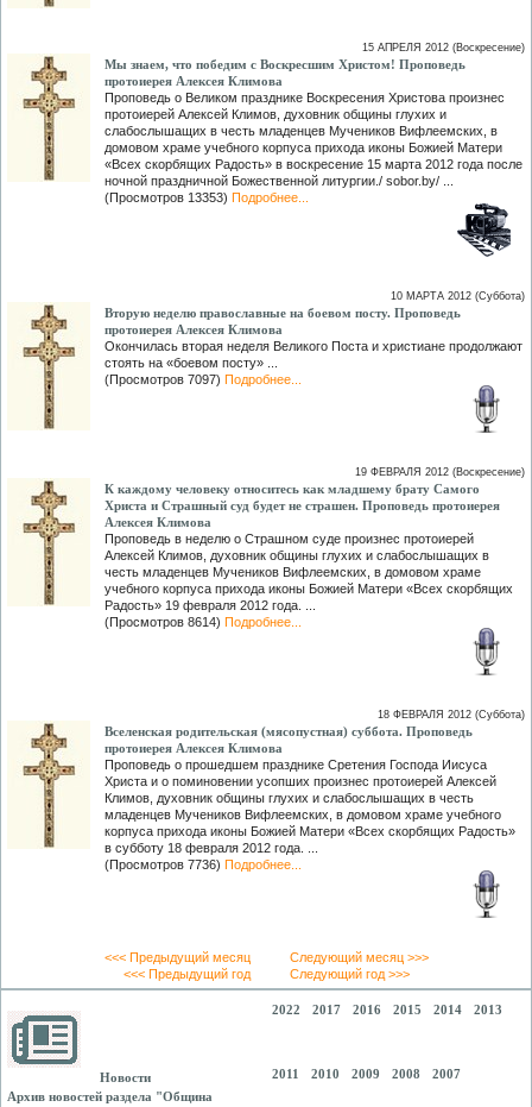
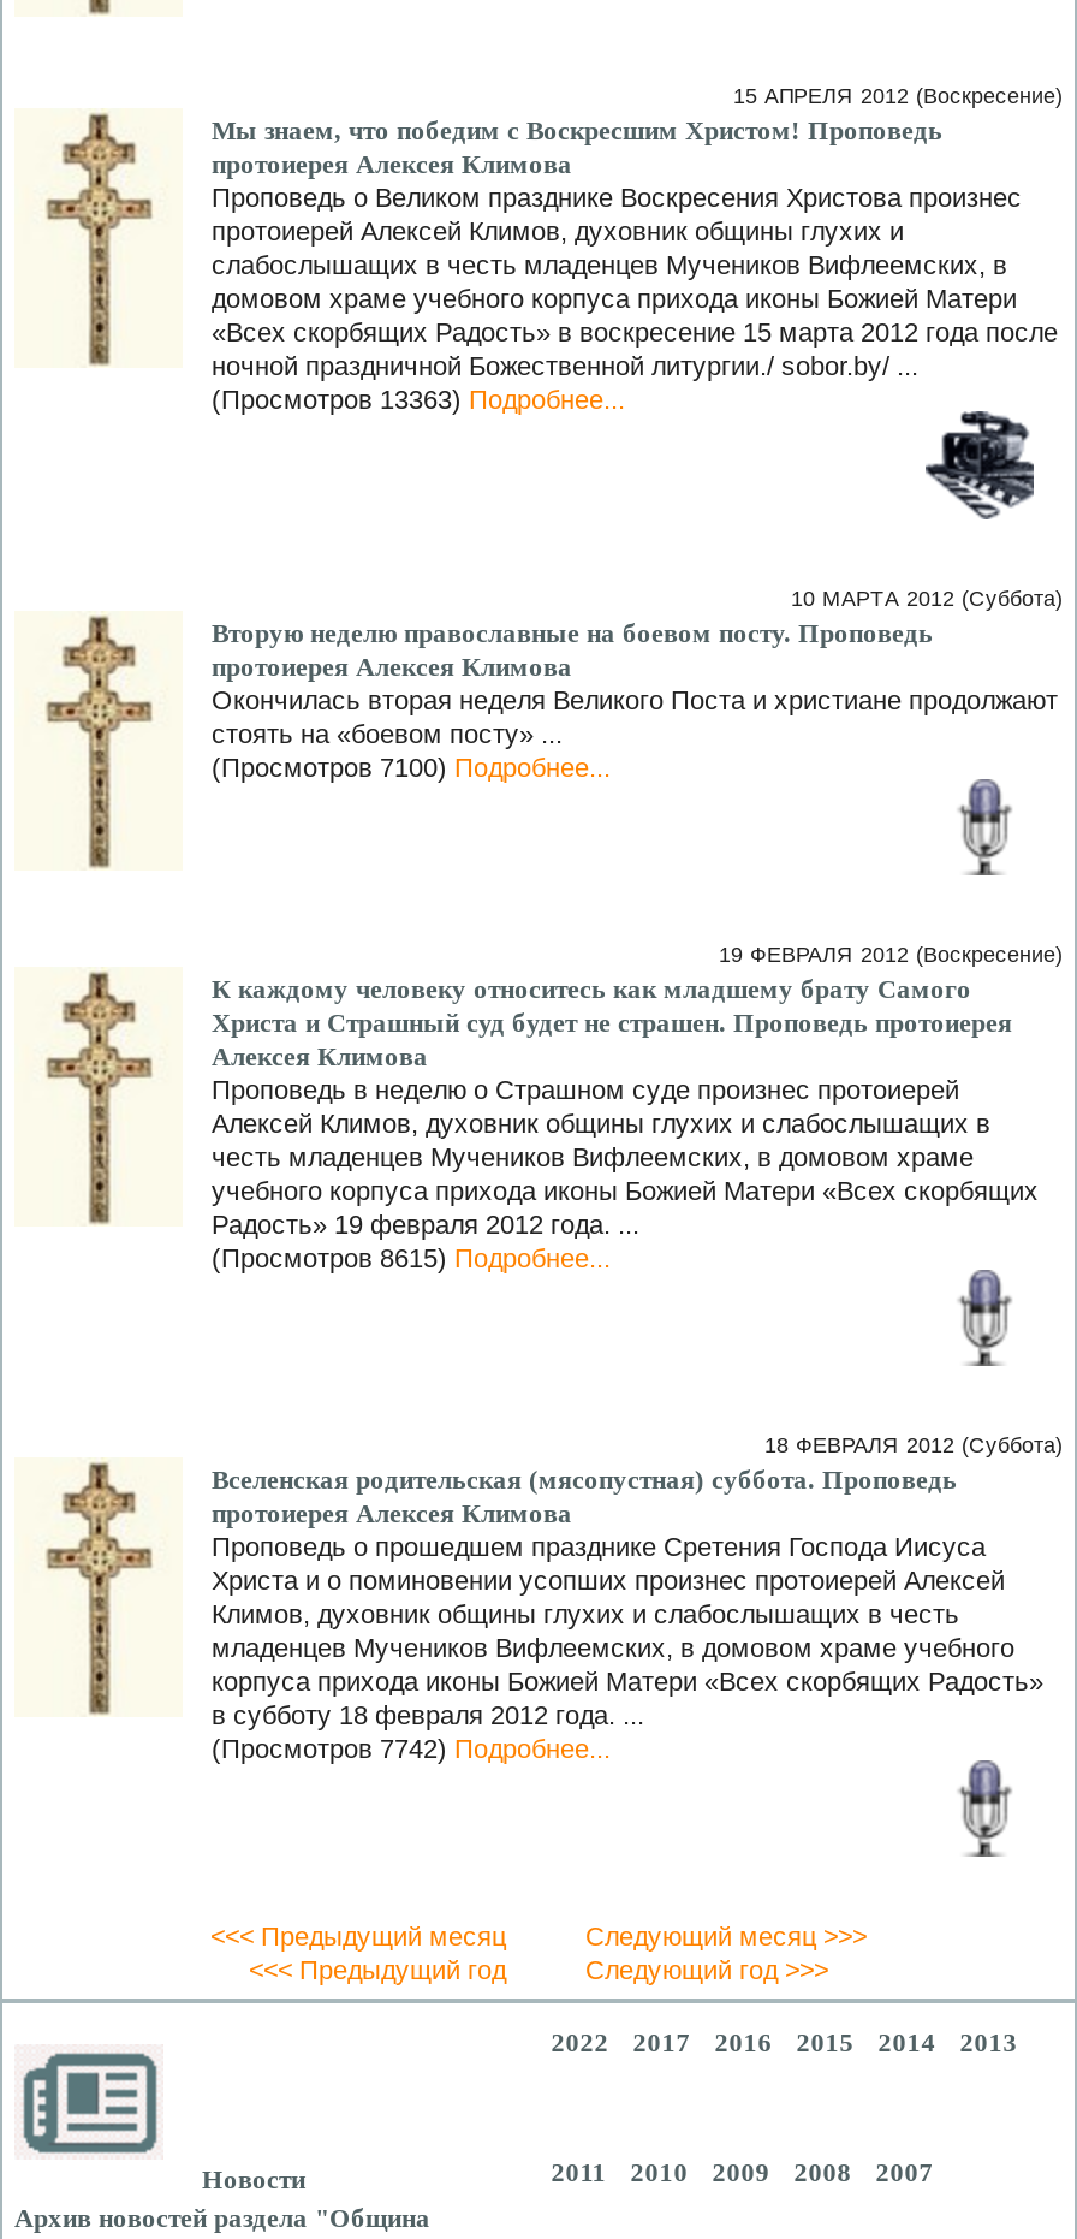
[104,190,309,205] (Просмотров 13353) Подробнее... -> [212,385,625,414] (Просмотров 13363) Подробнее...
[104,372,302,386] (Просмотров 7097) Подробнее... -> [212,753,611,782] (Просмотров 7100) Подробнее...
[104,615,302,629] (Просмотров 8614) Подробнее... -> [212,1243,611,1272] (Просмотров 8615) Подробнее...
[104,857,302,872] (Просмотров 7736) Подробнее... -> [212,1734,611,1763] (Просмотров 7742) Подробнее...

